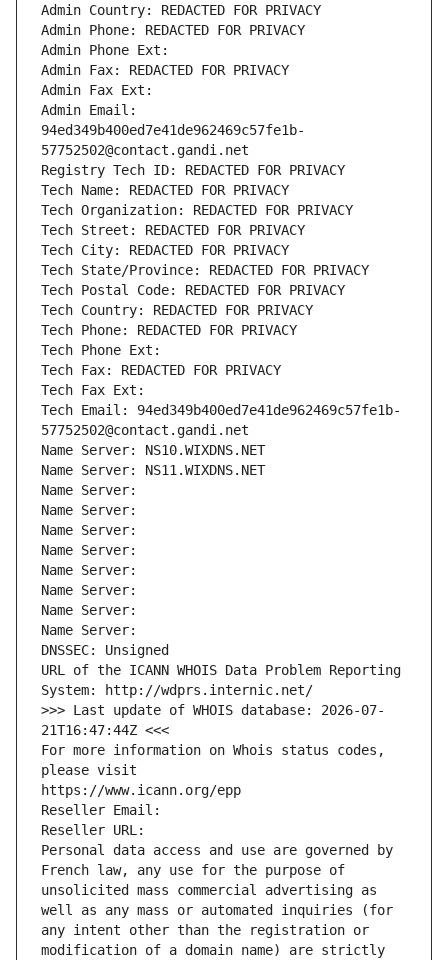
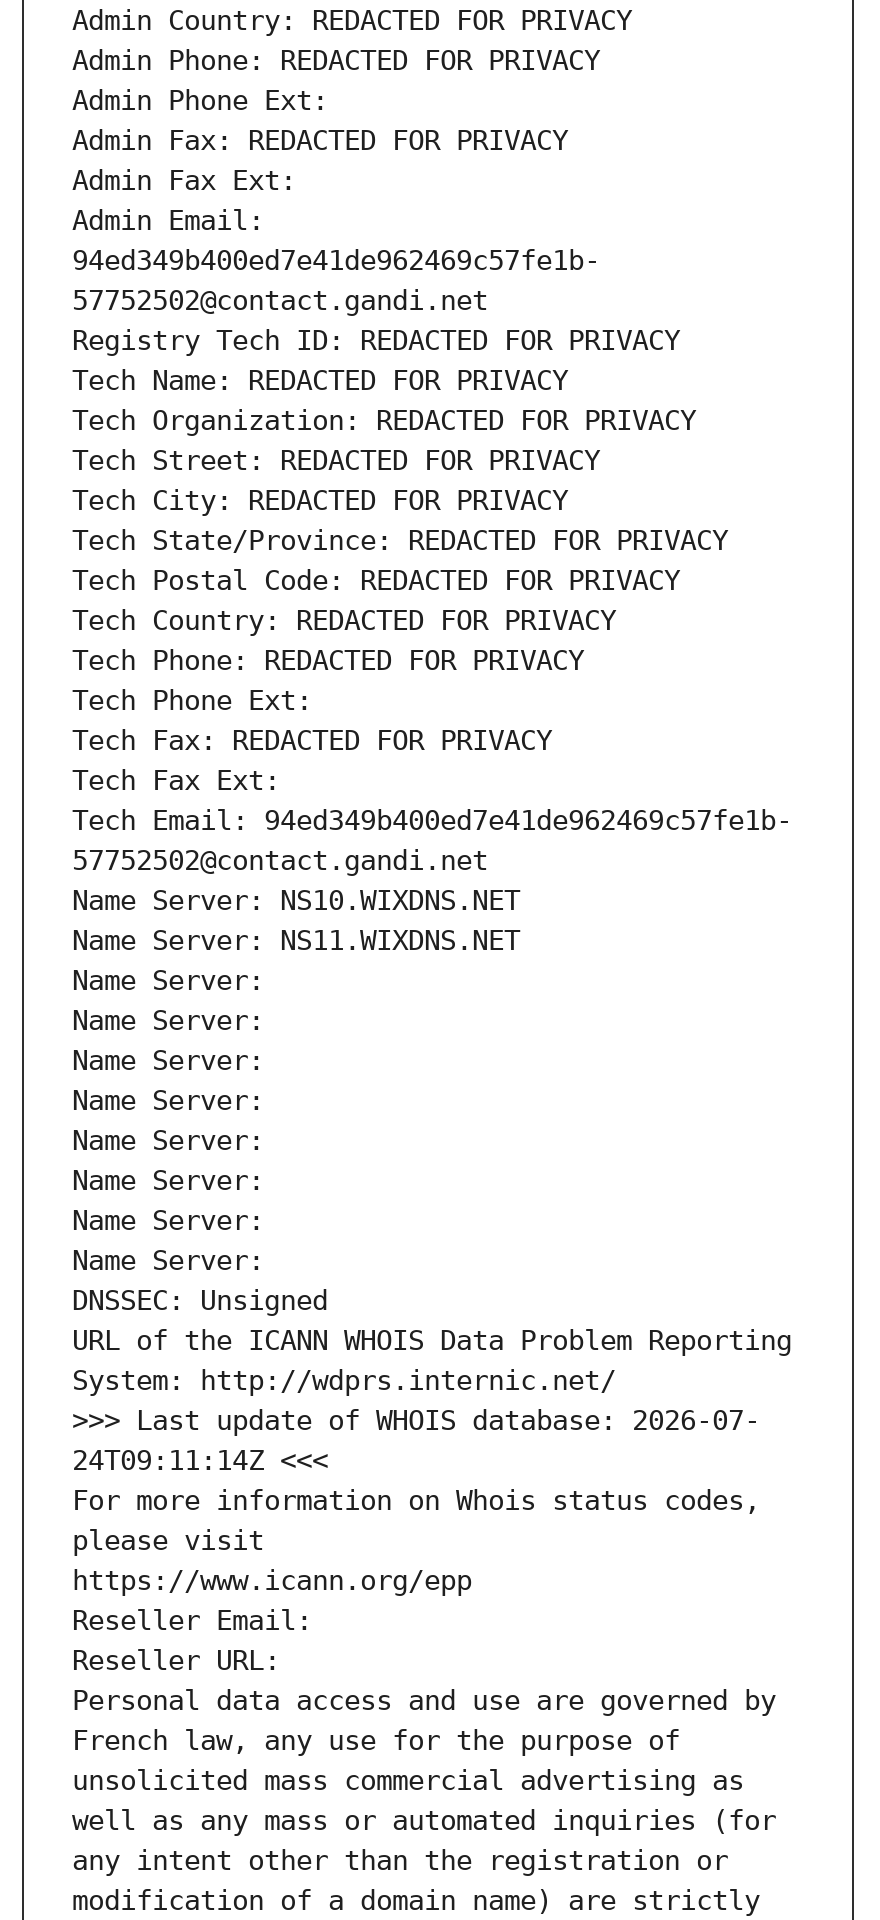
[41,722,169,738] 21T16:47:44Z <<< -> [72,1445,328,1477] 24T09:11:14Z <<<

